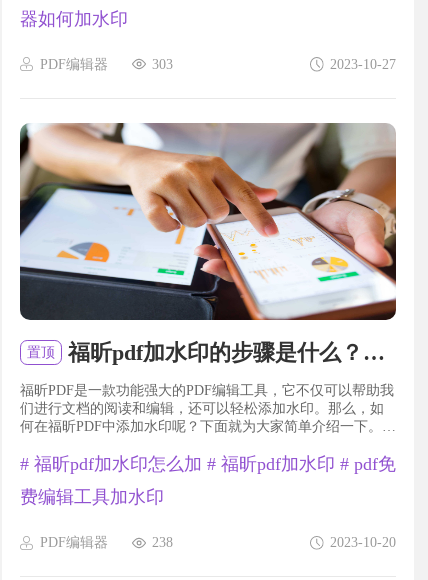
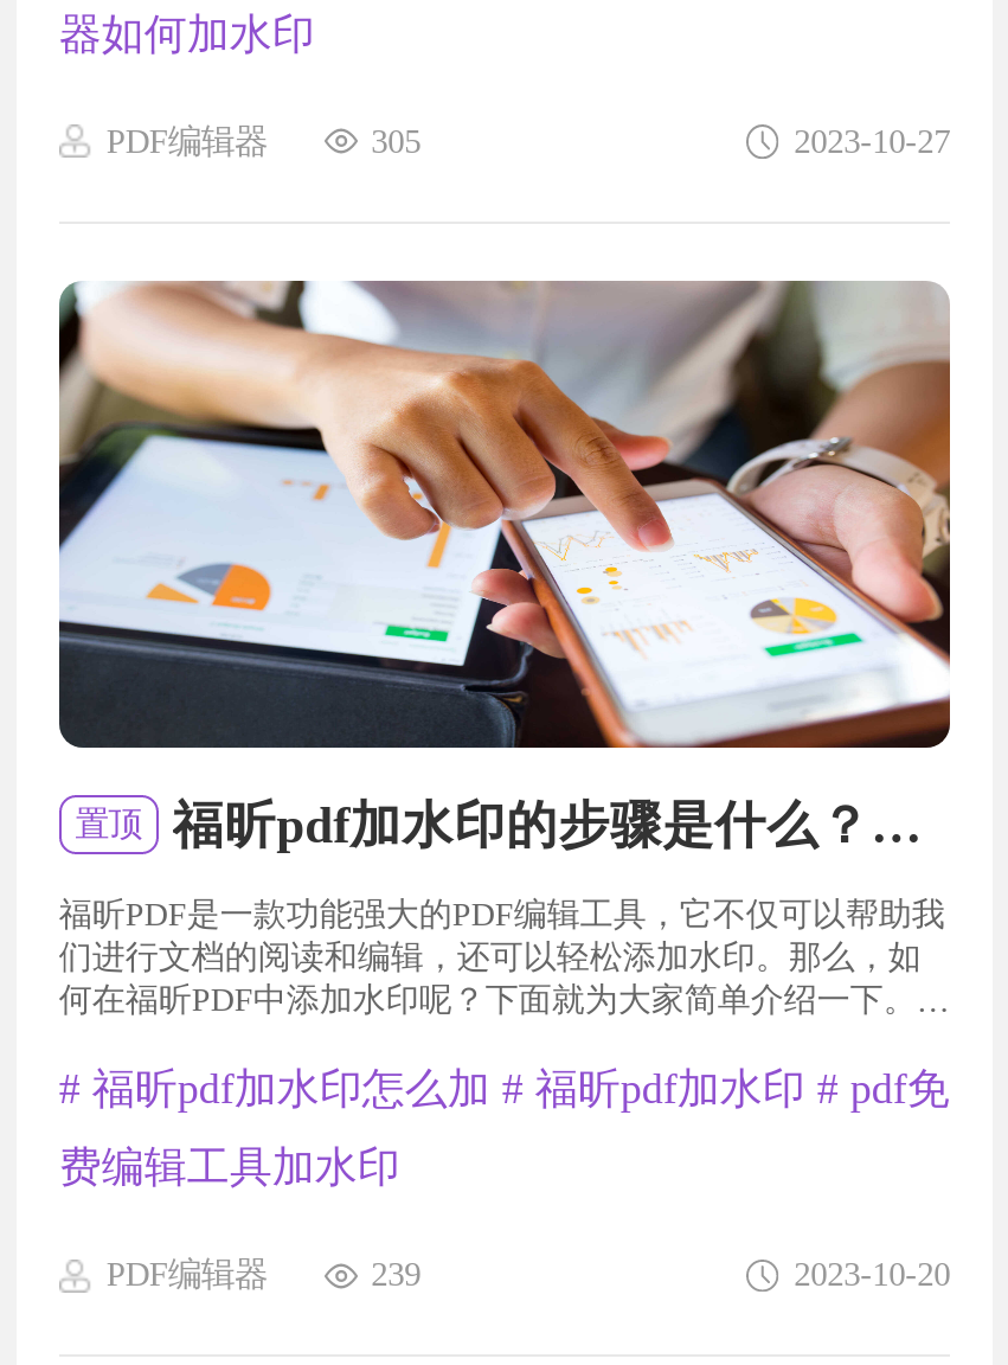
[152,56,173,72] 303 -> [371,122,421,160] 305
[152,534,173,550] 238 -> [371,1256,421,1293] 239

